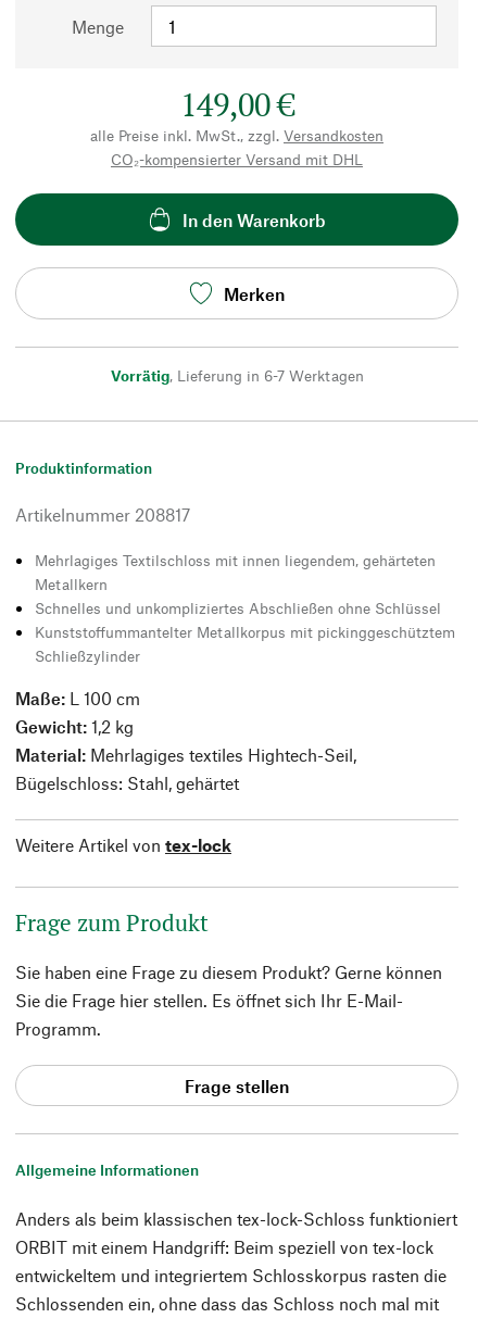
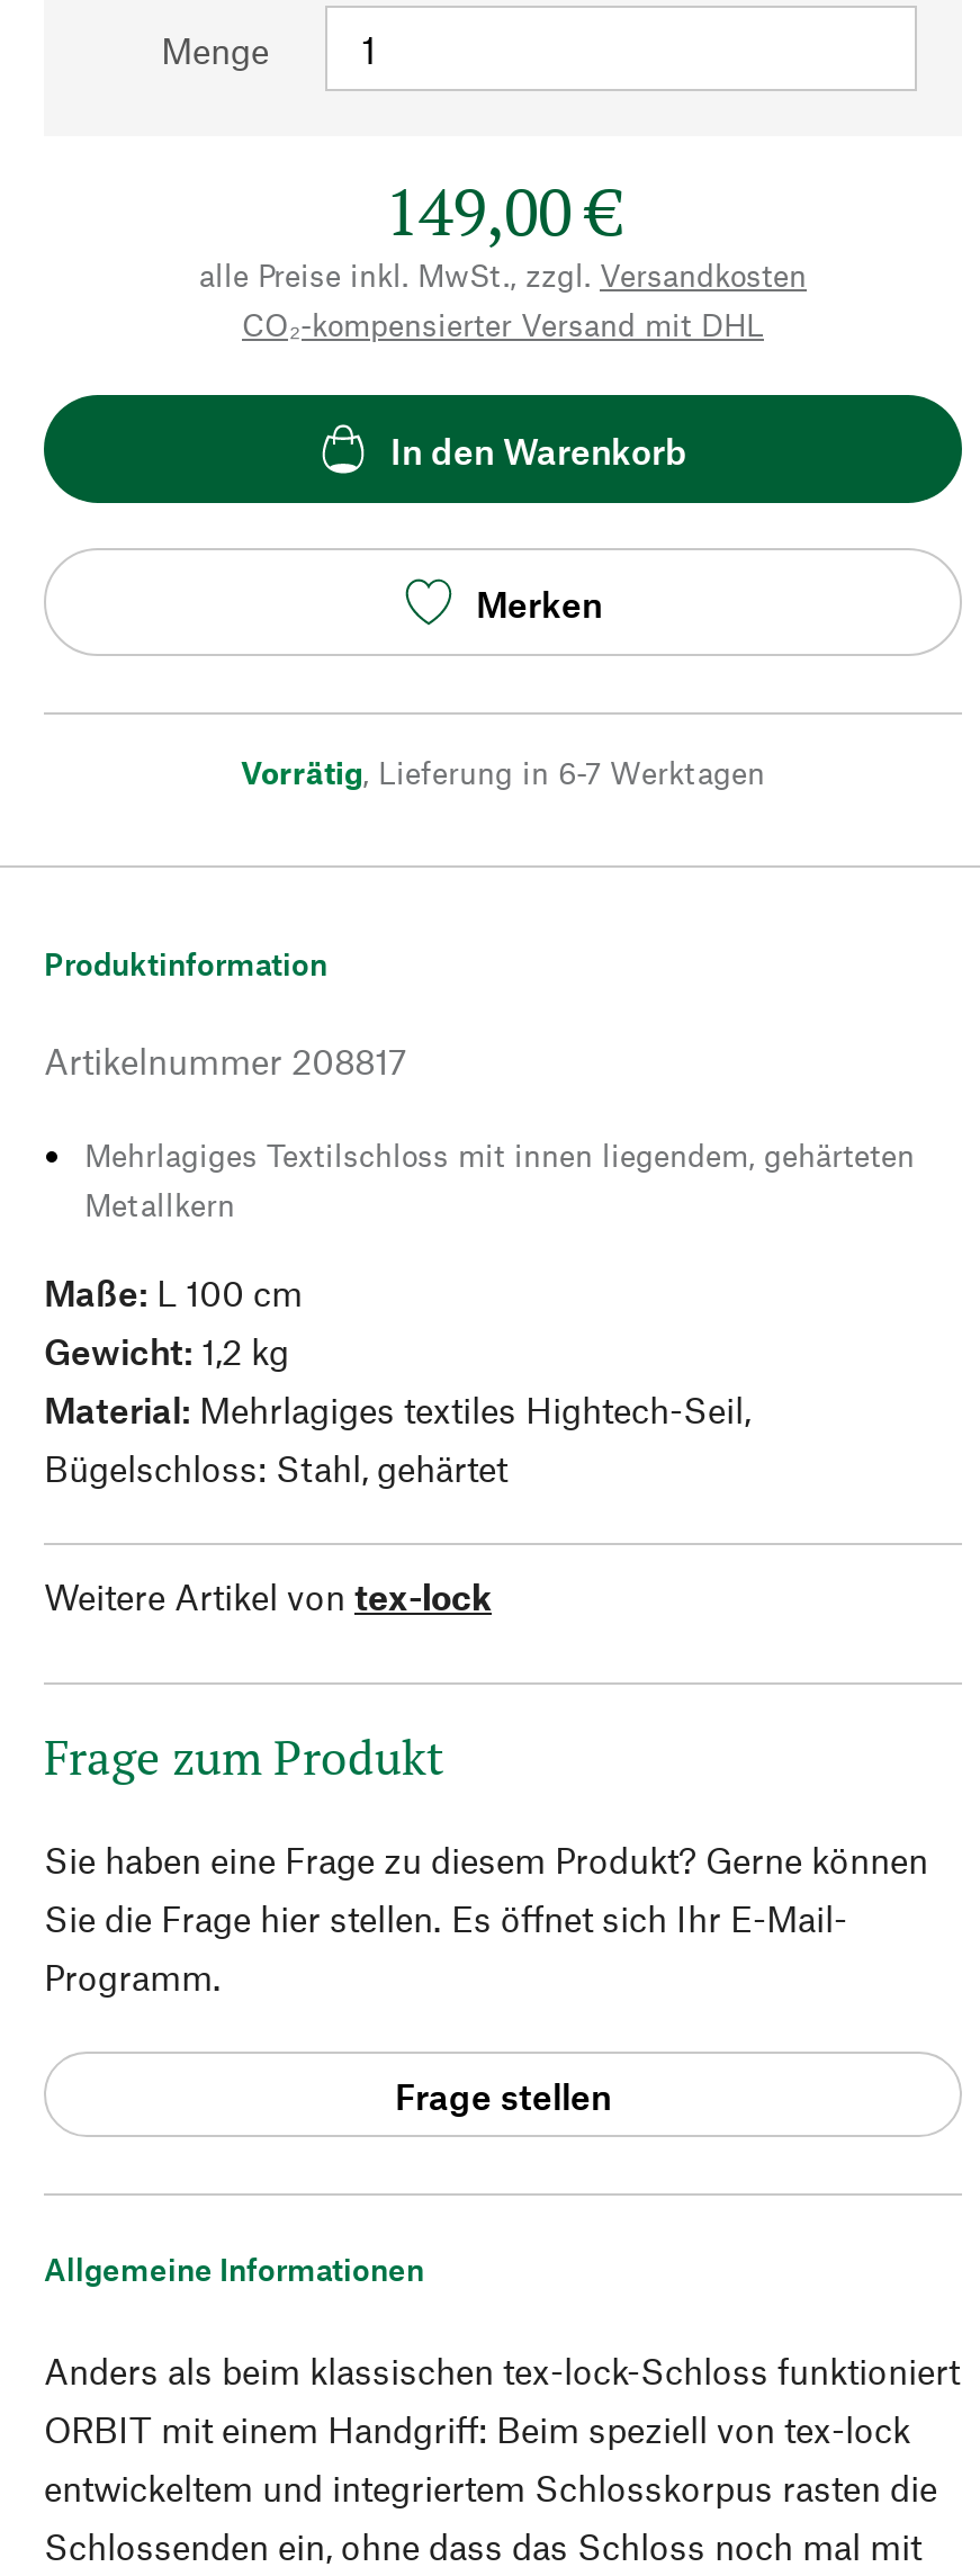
[35,599,455,665] Schnelles und unkompliziertes Abschließen ohne Schlüssel | Kunststoffummantelter Metallkorpus mit pickinggeschütztem | Schließzylinder -> none

